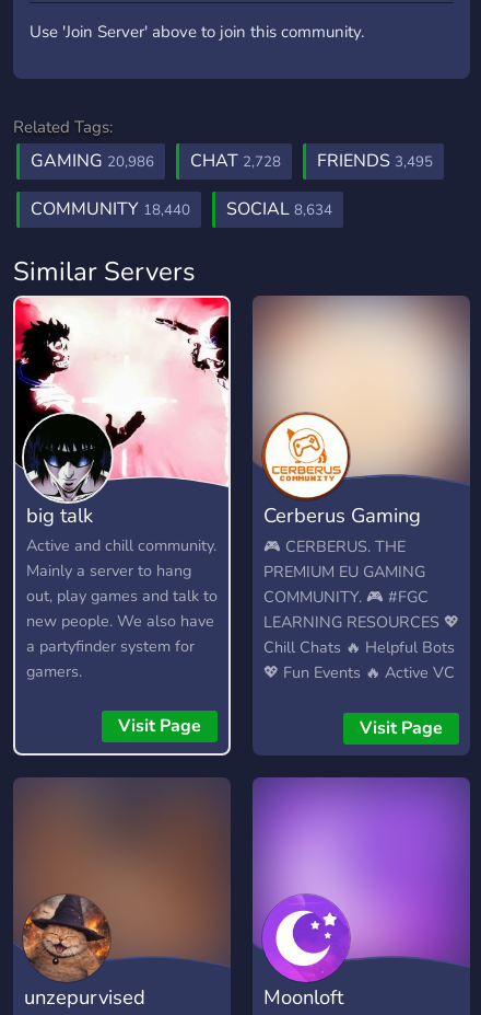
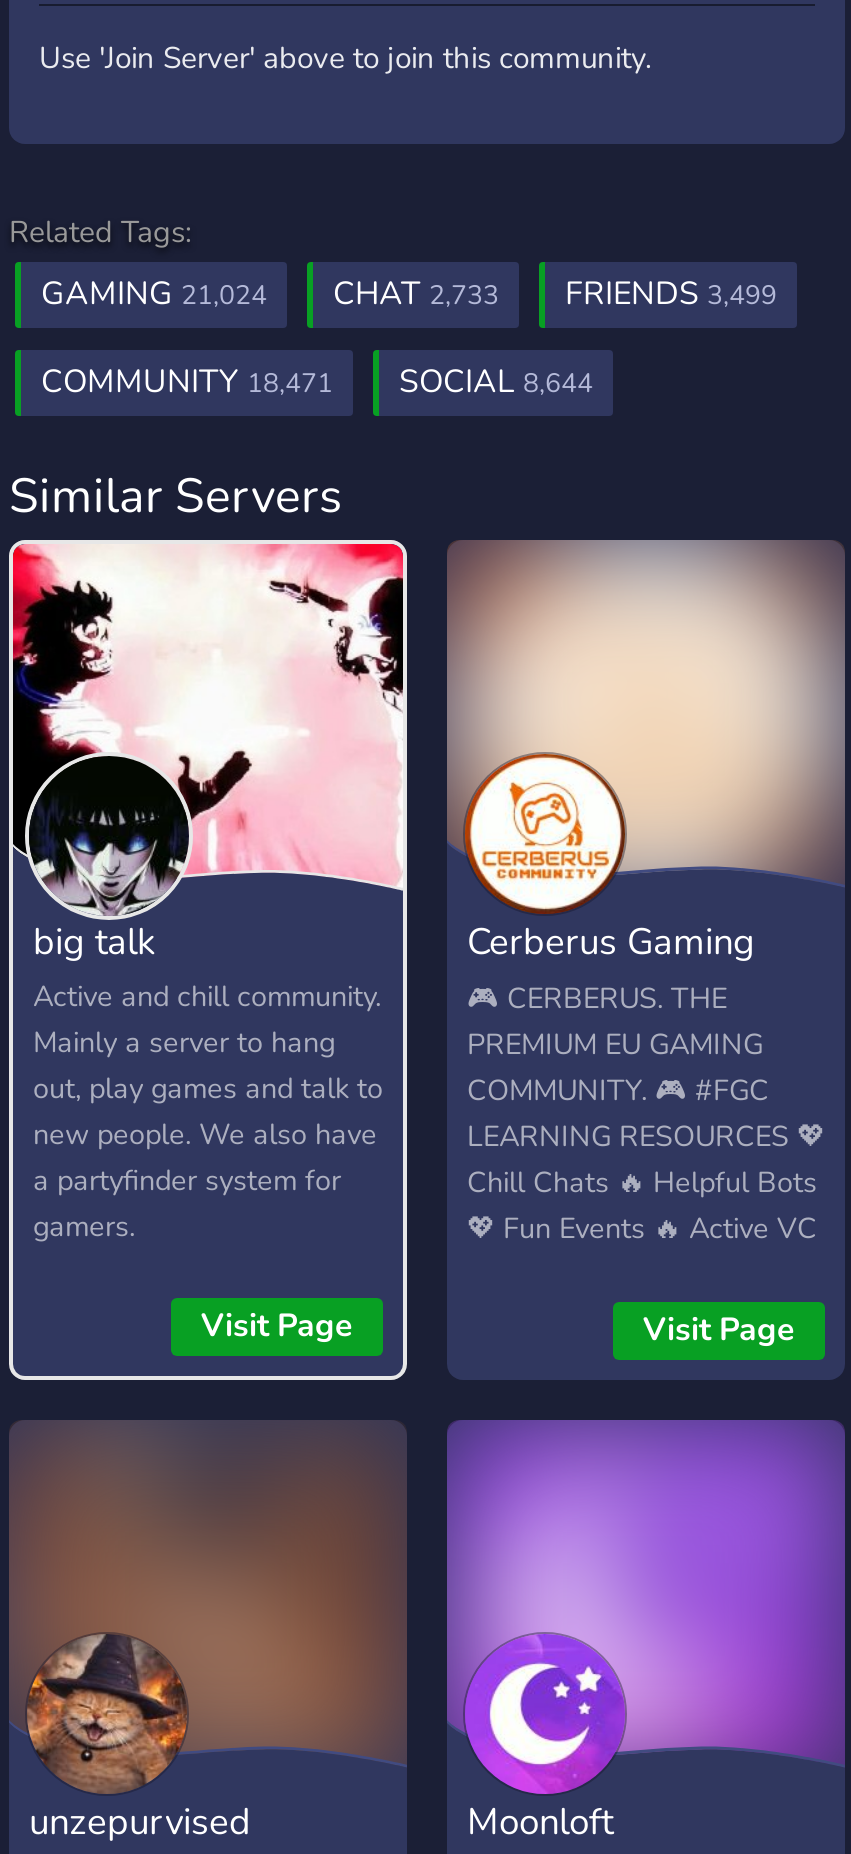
[31,149,154,173] GAMING 20,986 -> [41,272,267,316] GAMING 21,024
[190,149,281,173] CHAT 2,728 -> [333,272,499,316] CHAT 2,733
[317,149,433,173] FRIENDS 3,495 -> [565,272,777,316] FRIENDS 3,499
[31,197,190,221] COMMUNITY 18,440 -> [41,360,333,404] COMMUNITY 18,471
[226,197,332,221] SOCIAL 8,634 -> [399,360,593,404] SOCIAL 8,644

